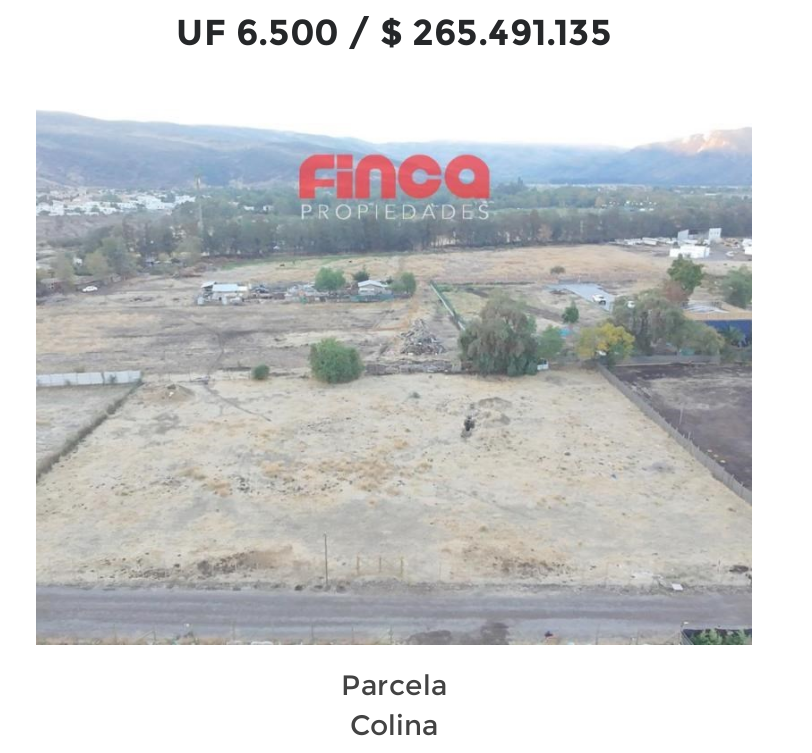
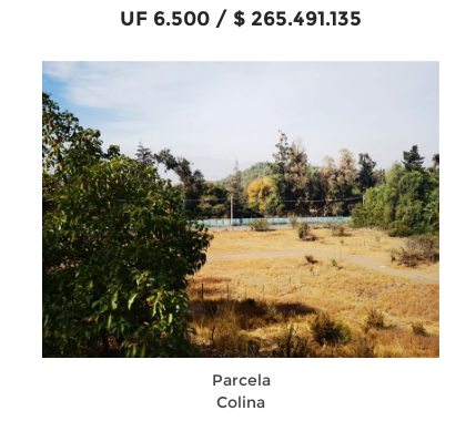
[34,109,754,647] [image] -> [41,61,440,359] [image]

